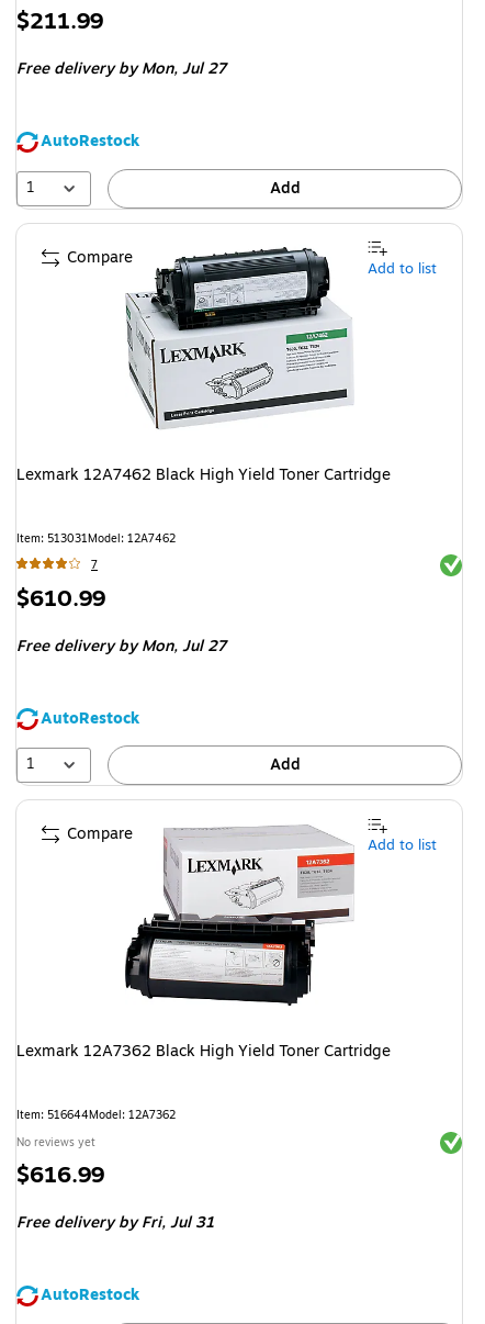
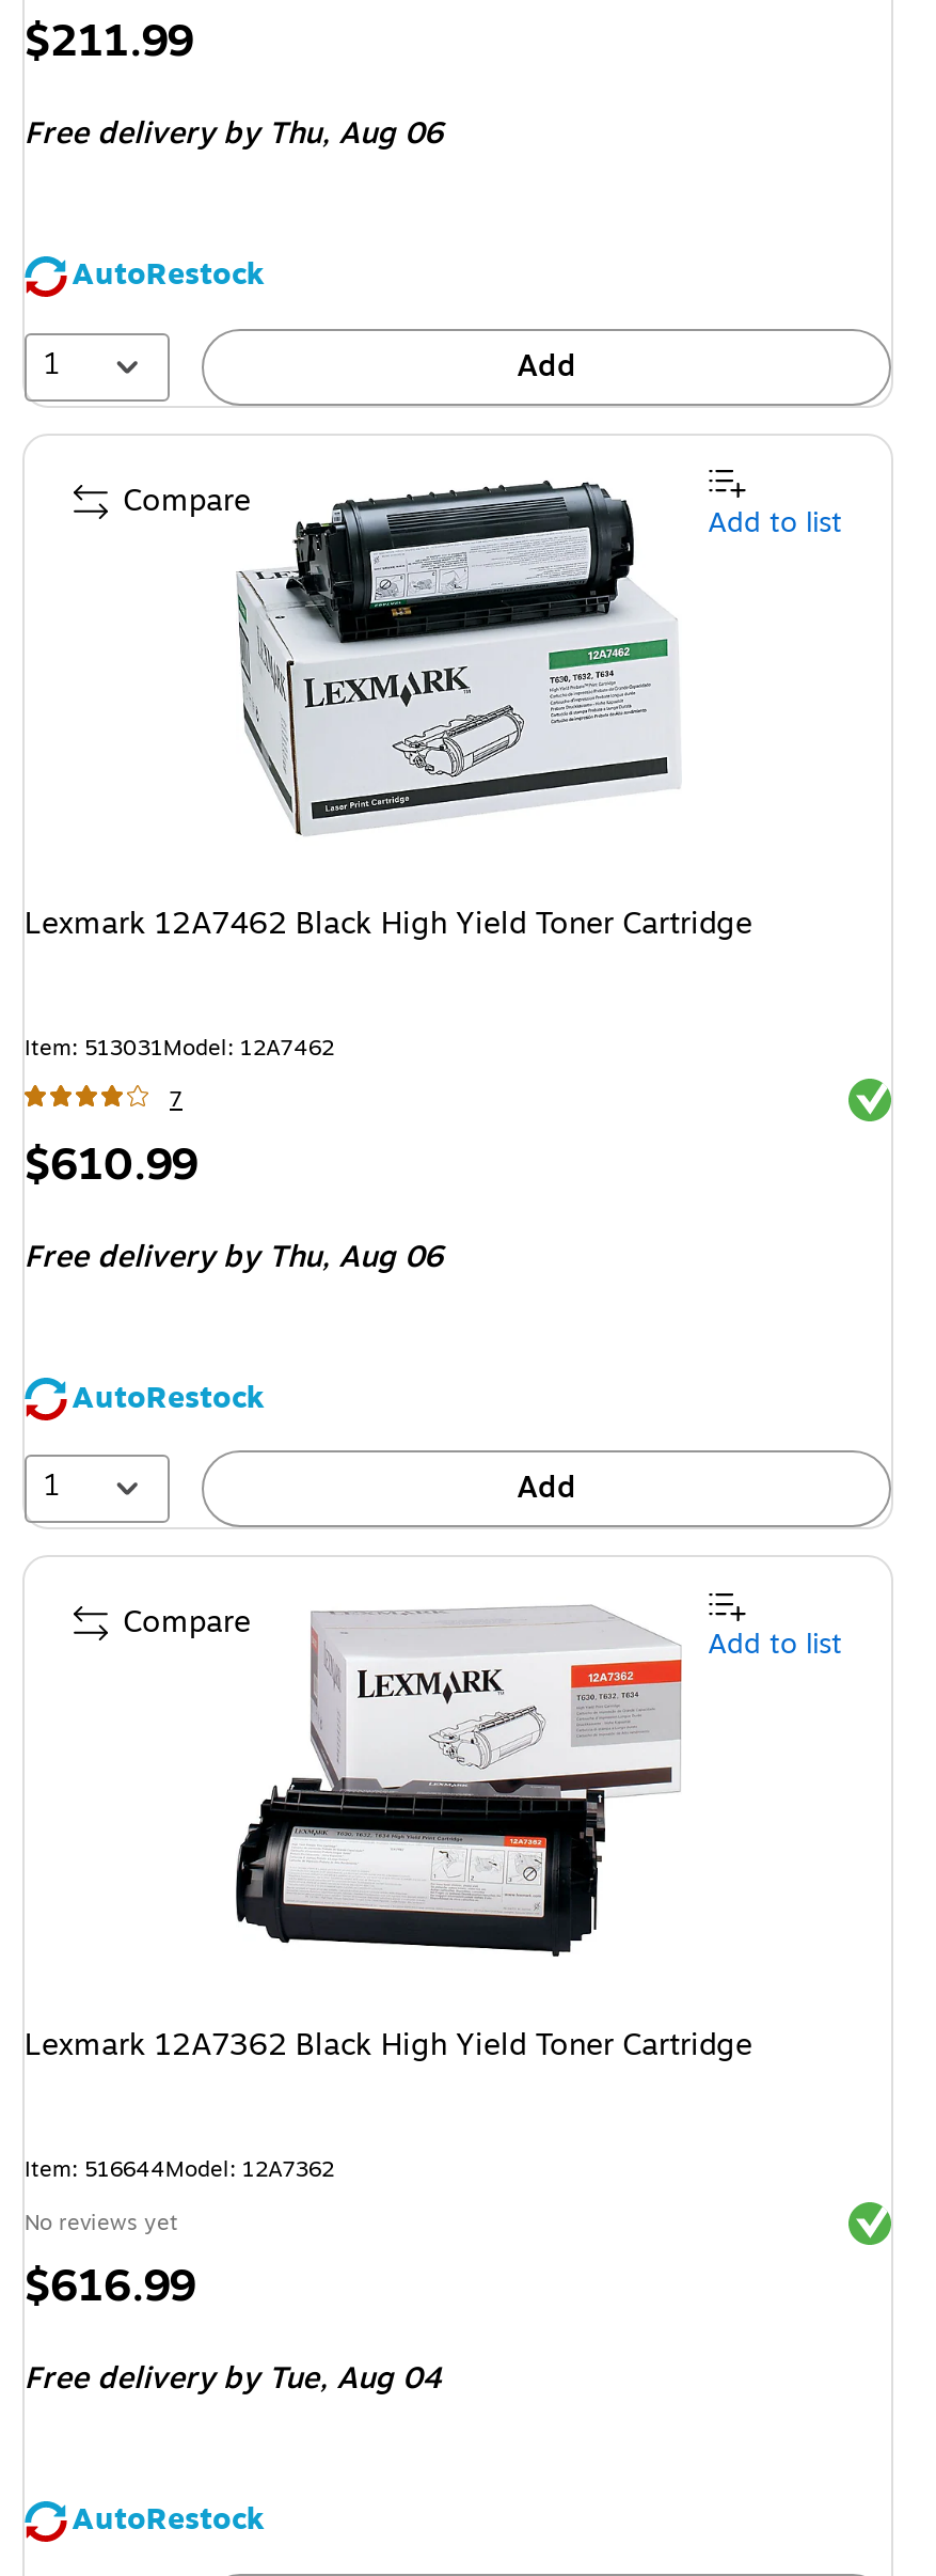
[16,57,226,80] Free delivery by Mon, Jul 27 -> [25,111,443,156] Free delivery by Thu, Aug 06
[16,634,226,657] Free delivery by Mon, Jul 27 -> [25,1234,443,1279] Free delivery by Thu, Aug 06
[16,1211,214,1234] Free delivery by Fri, Jul 31 -> [25,2356,441,2401] Free delivery by Tue, Aug 04

